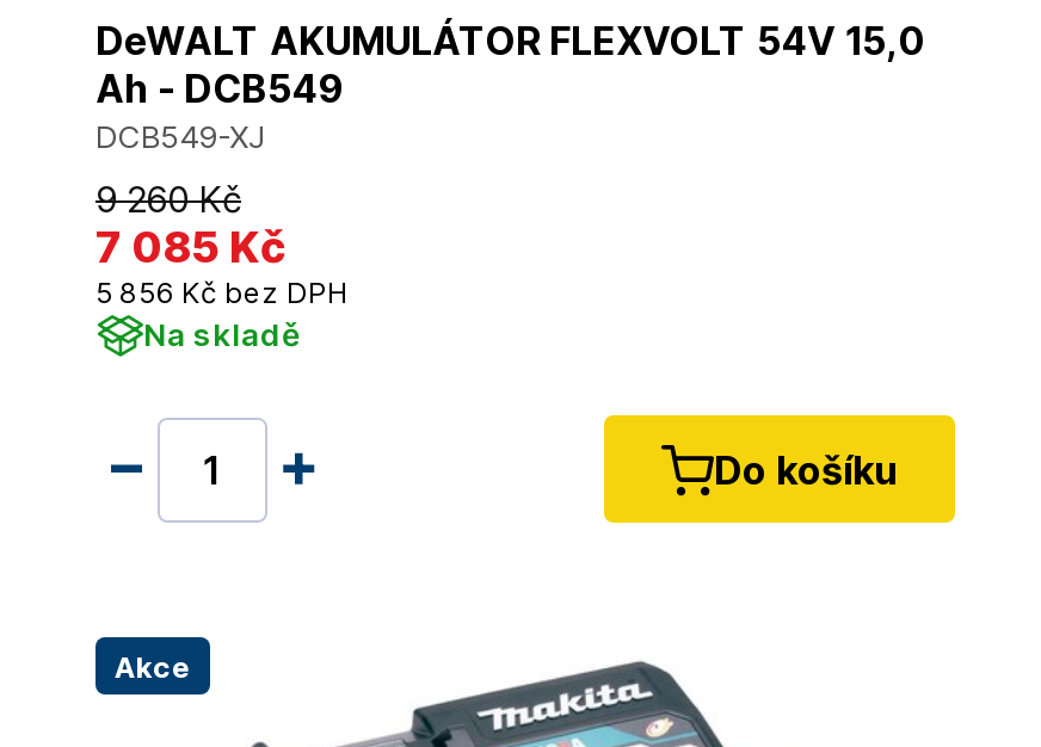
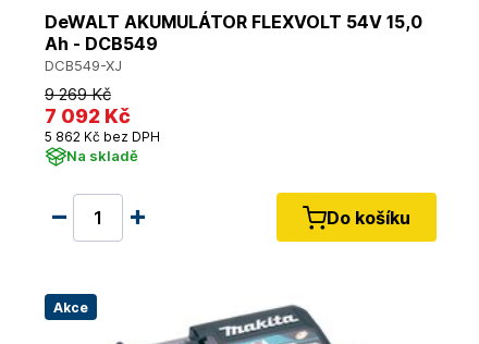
[96,177,241,222] 9 260 Kč -> [45,84,111,105] 9 269 Kč
[96,222,287,272] 7 085 Kč -> [45,105,131,127] 7 092 Kč
[96,274,349,310] 5 856 Kč bez DPH -> [45,128,160,145] 5 862 Kč bez DPH

